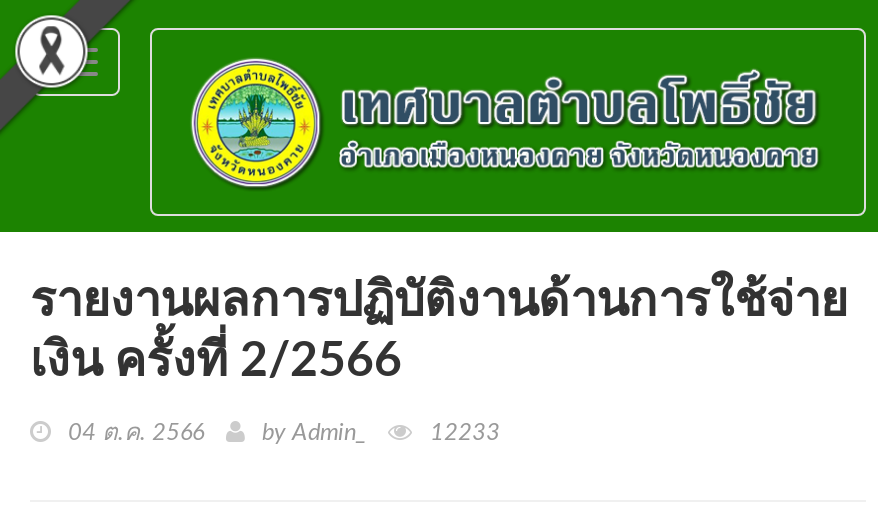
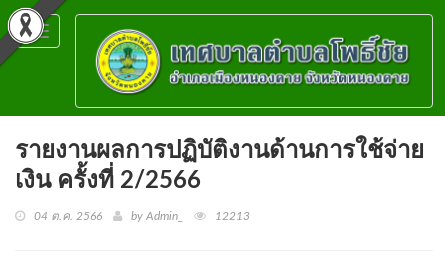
[430,420,500,444] 12233 -> [215,210,250,222] 12213

